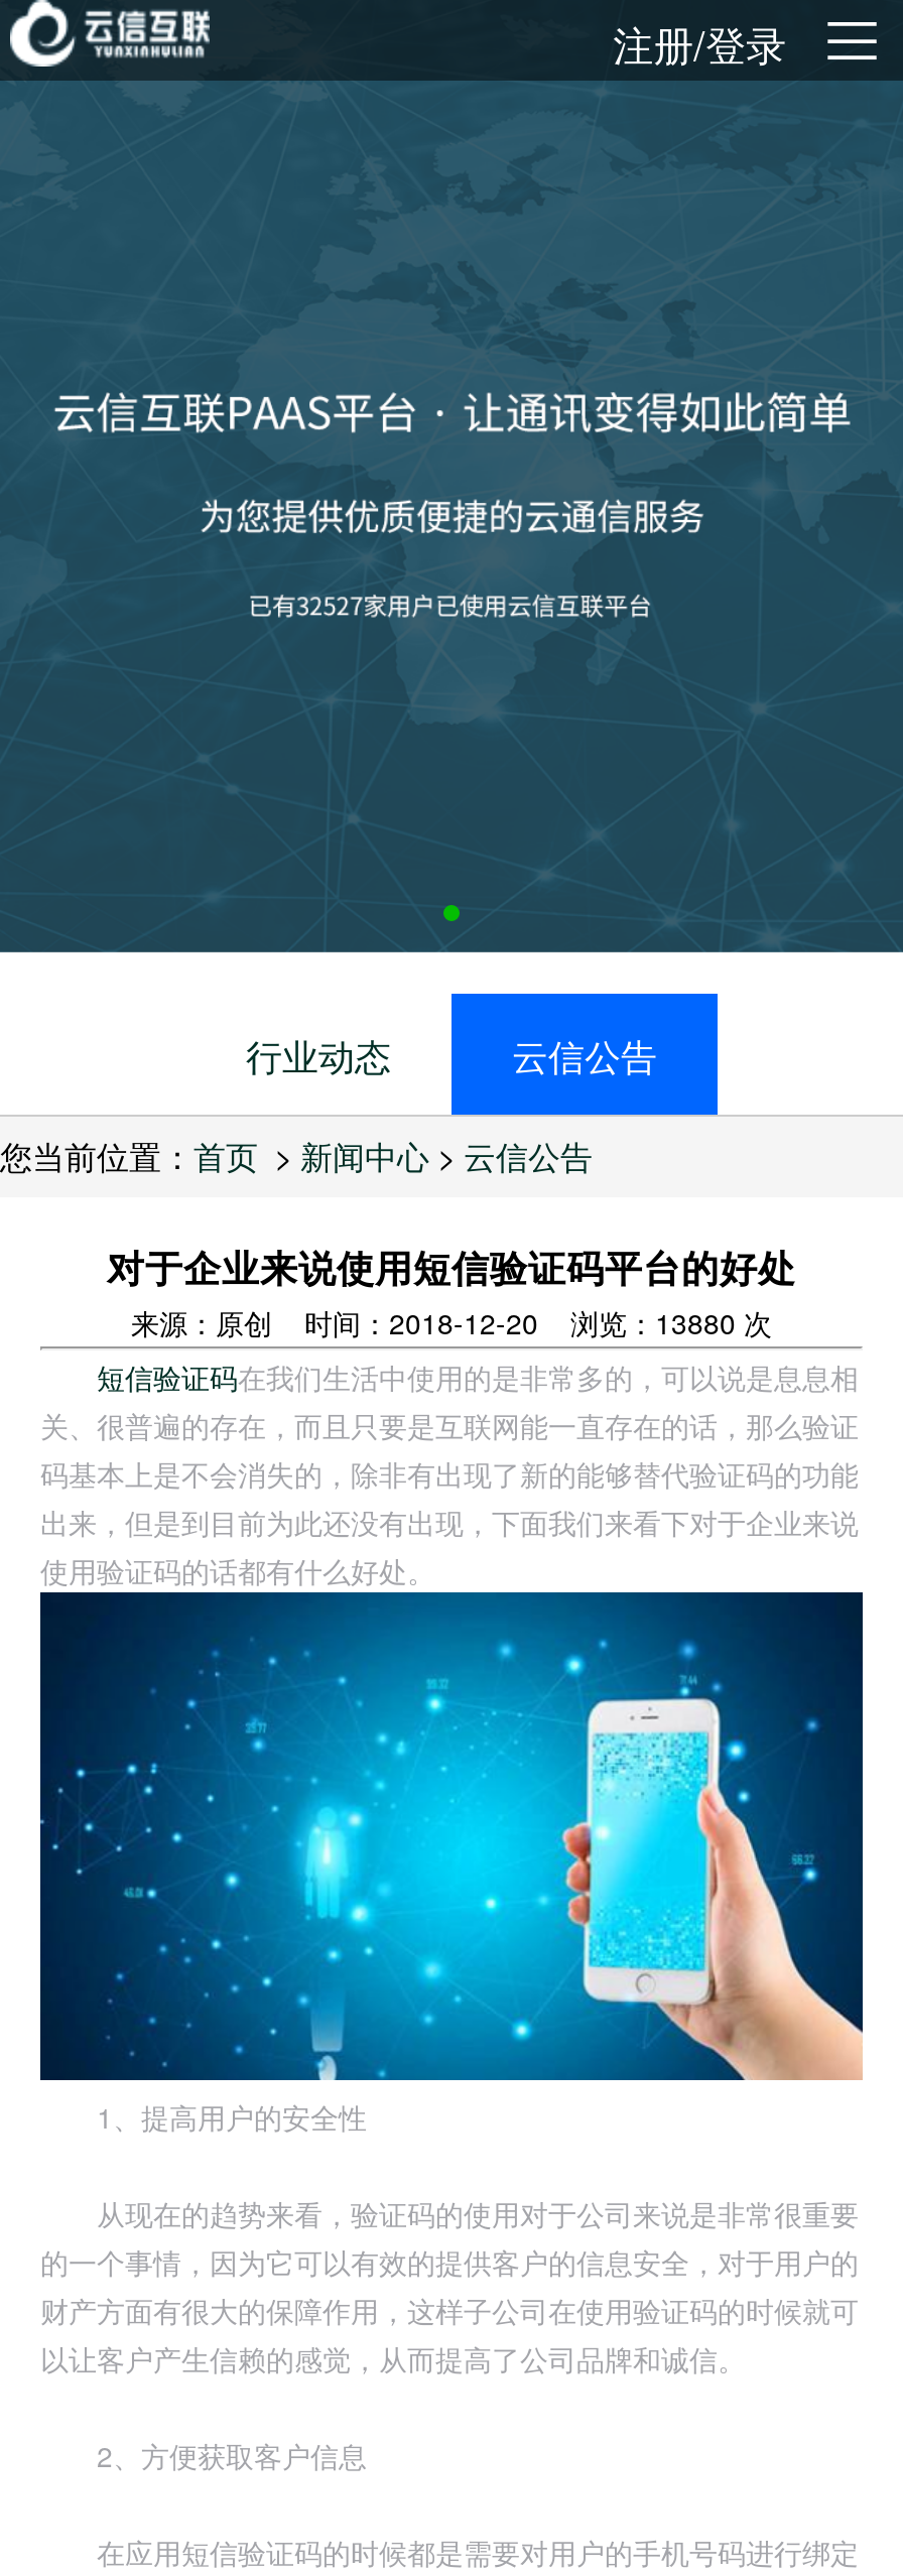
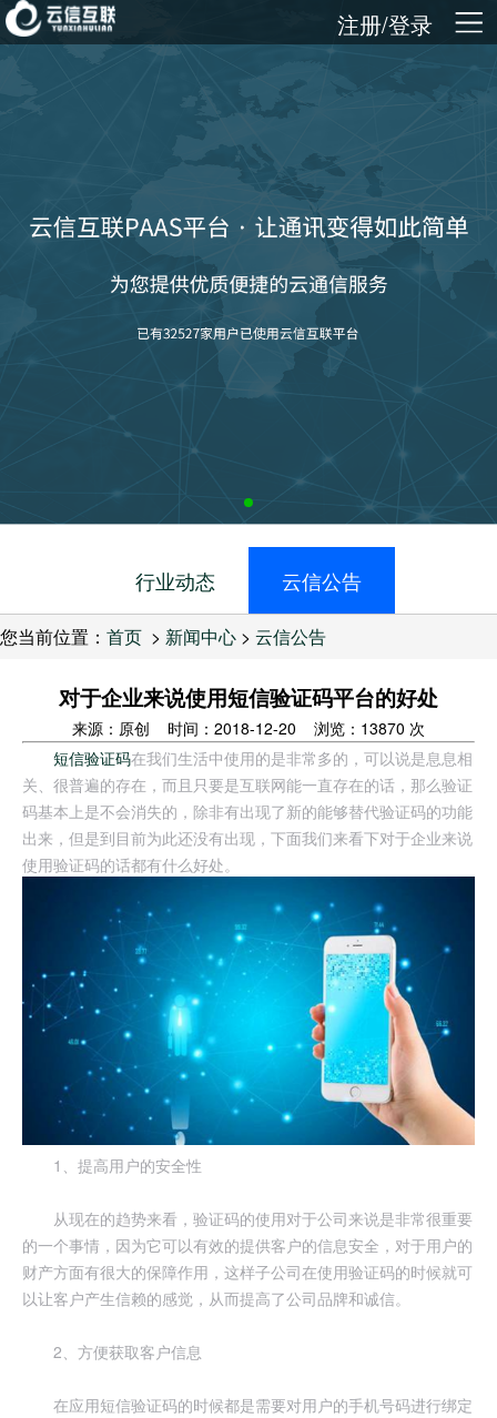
[131,1302,772,1342] 来源：原创 时间：2018-12-20 浏览：13880 次 -> [72,717,425,739] 来源：原创 时间：2018-12-20 浏览：13870 次

